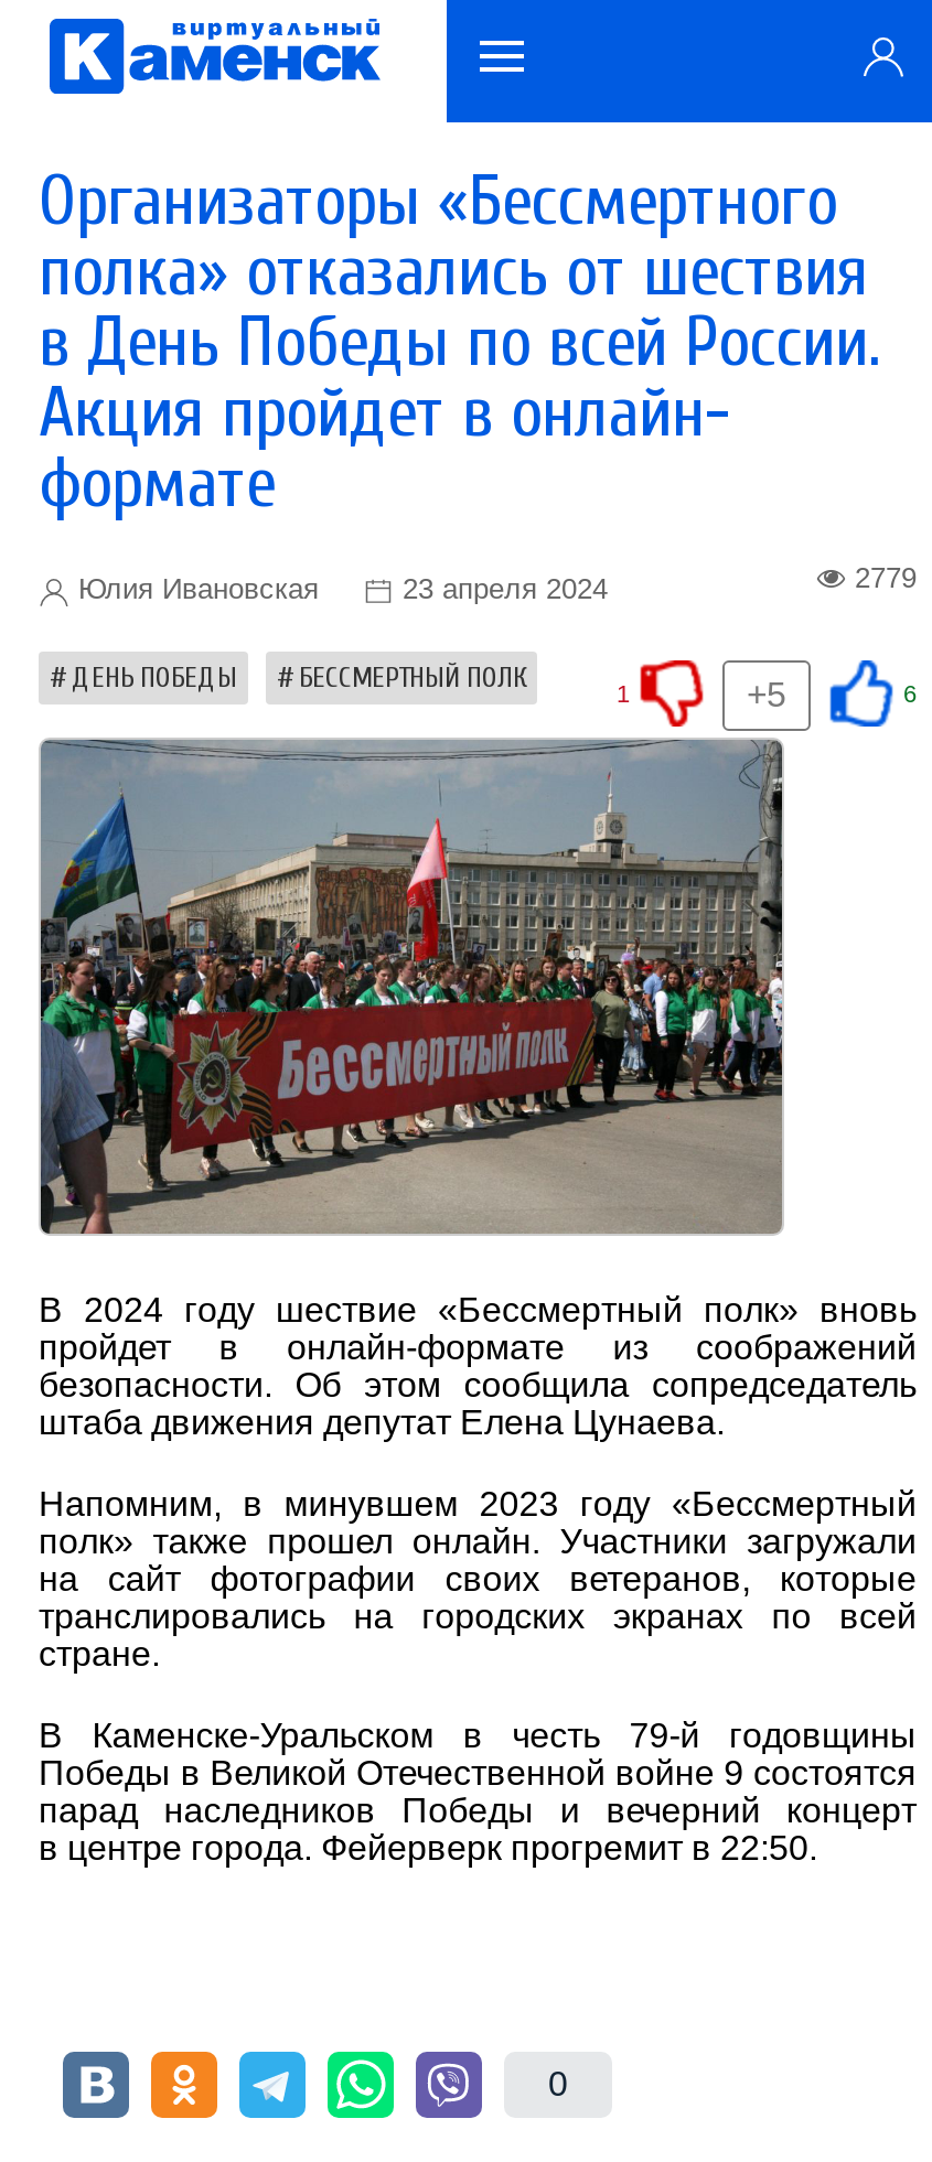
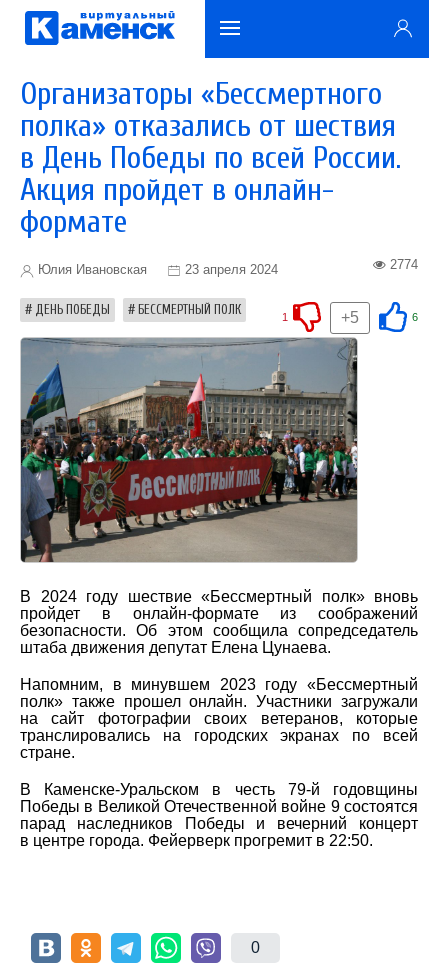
[855,560,917,593] 2779 -> [390,257,418,272] 2774

